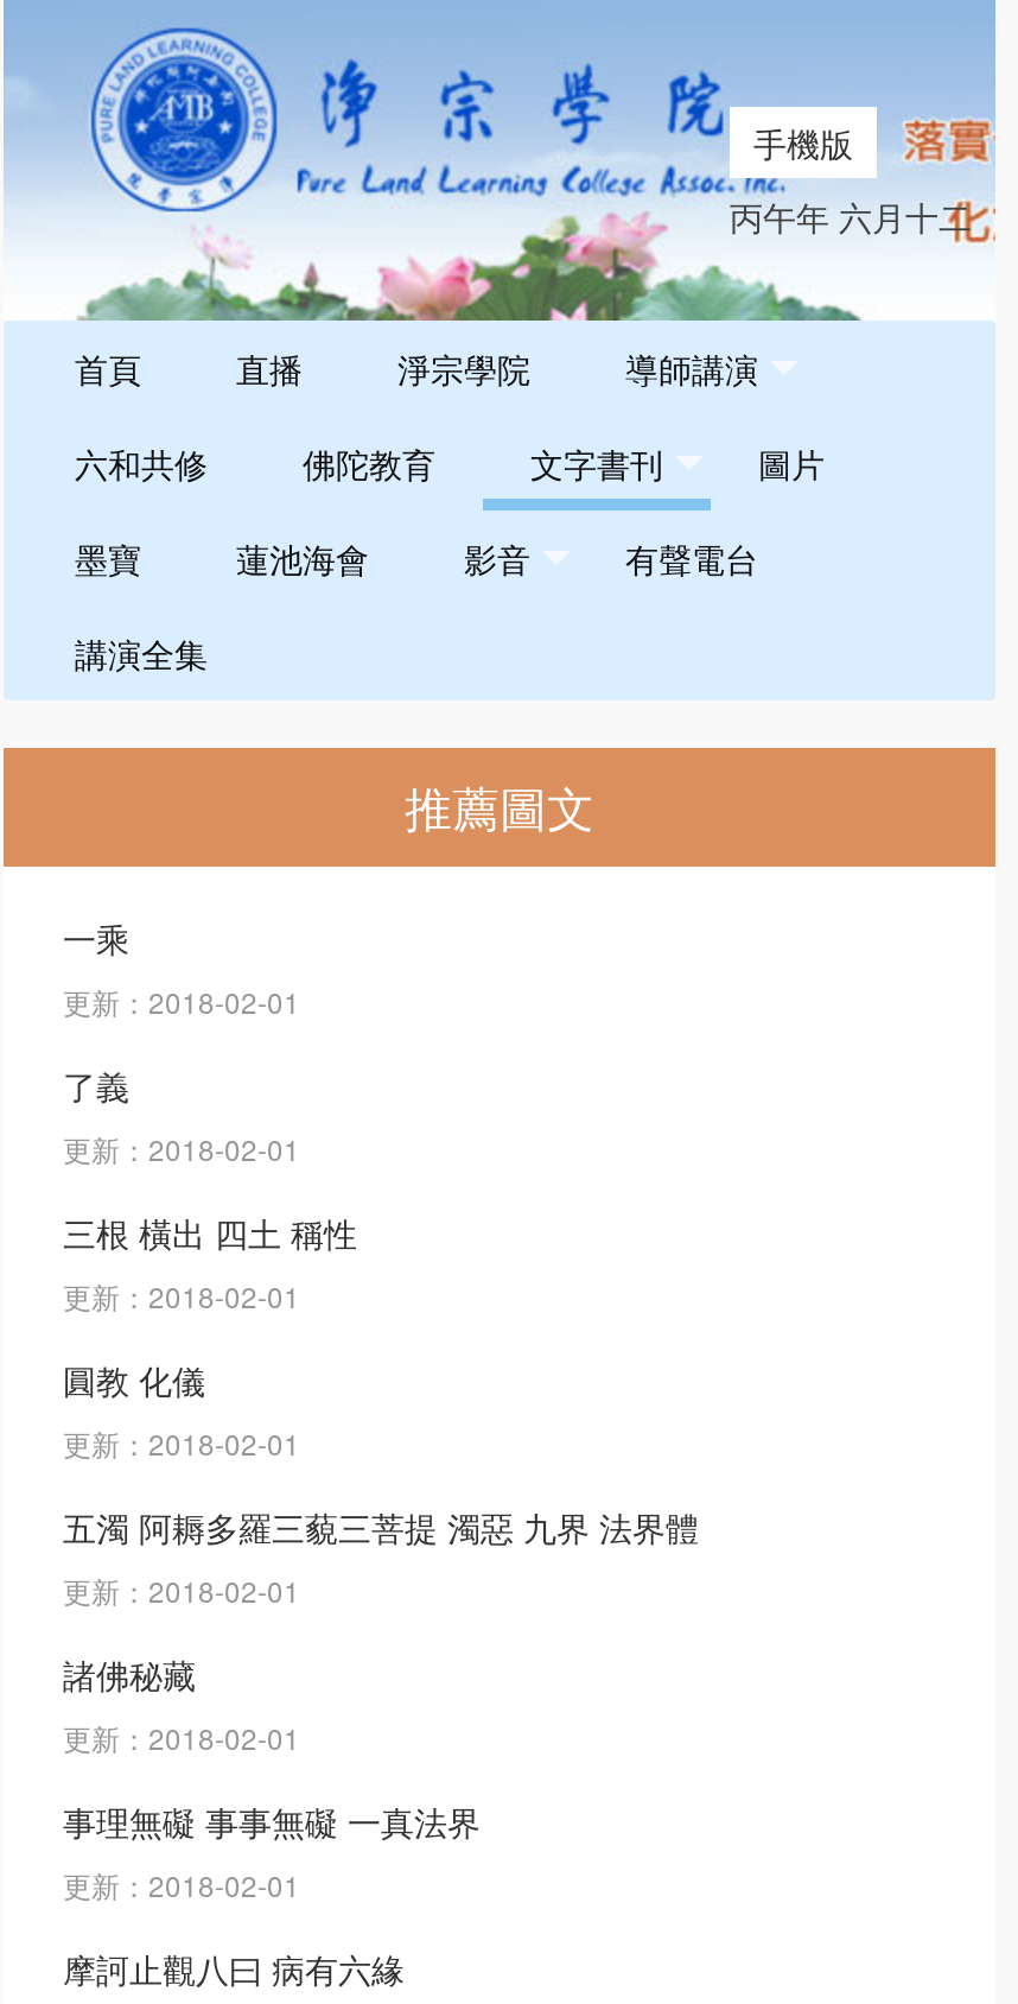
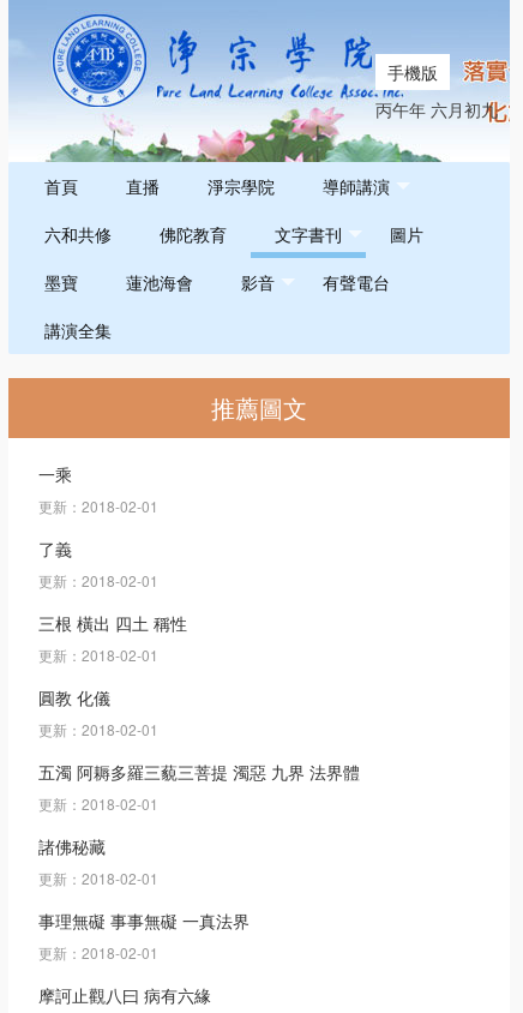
[730,192,972,240] 丙午年 六月十二 -> [375,97,498,121] 丙午年 六月初九

